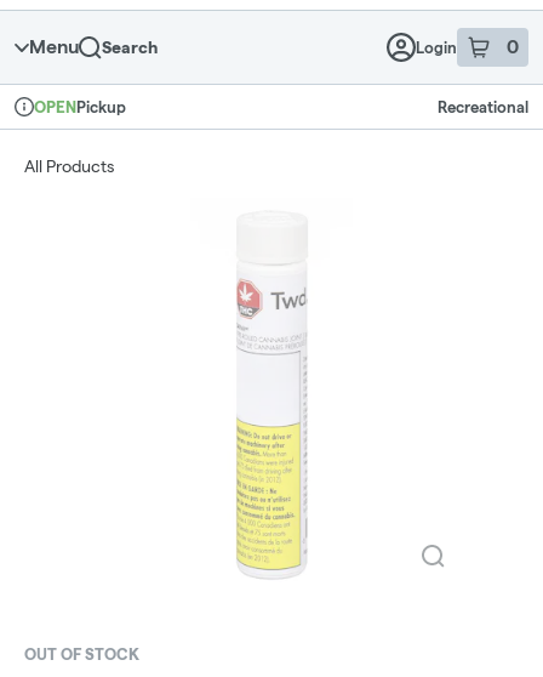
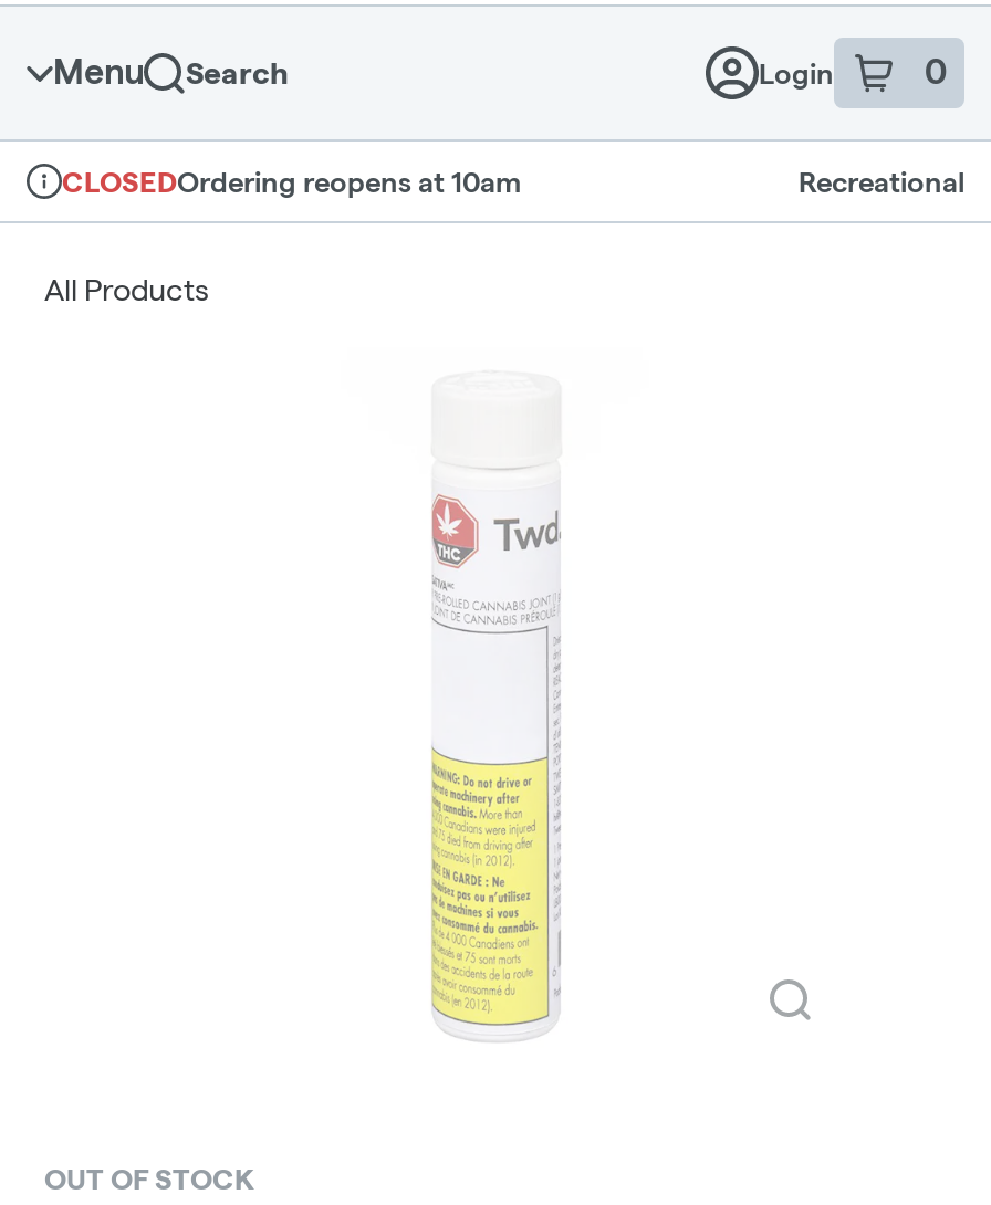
[34,98,126,115] OPENPickup -> [62,165,522,197] CLOSEDOrdering reopens at 10am

